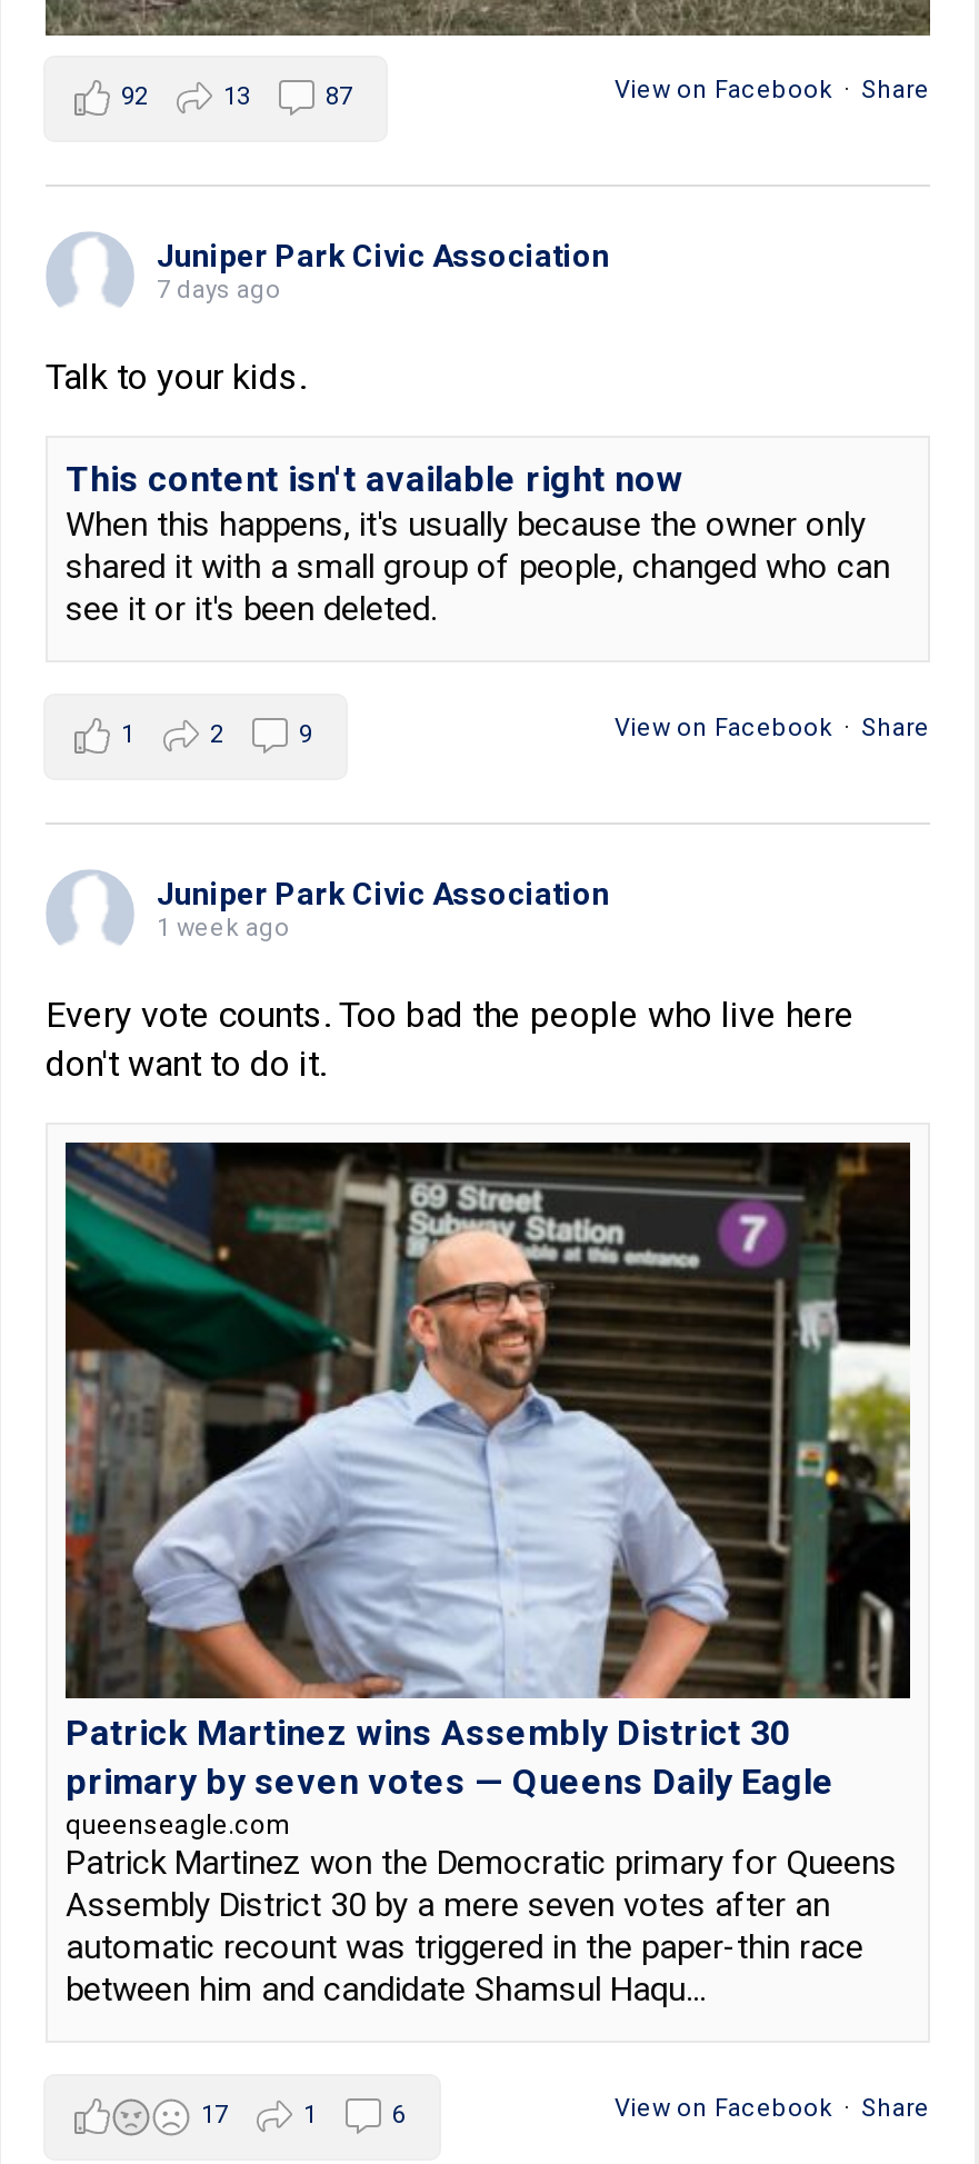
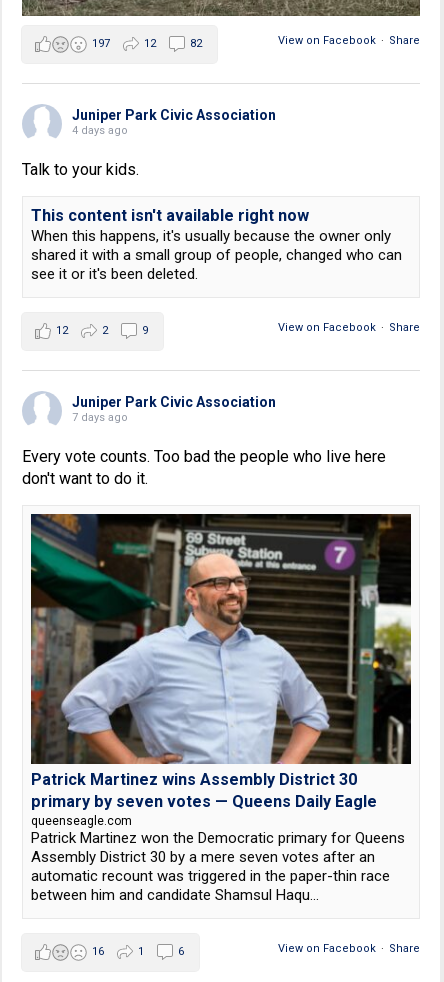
[121,83,148,112] 92 -> [92,37,110,50] 197
[223,83,250,112] 13 -> [144,37,156,50] 12
[326,83,352,112] 87 -> [190,37,202,50] 82
[157,277,281,305] 7 days ago -> [72,124,128,137] 4 days ago
[121,721,134,750] 1 -> [56,324,68,337] 12
[157,915,290,943] 1 week ago -> [72,411,128,424] 7 days ago
[201,2101,228,2130] 17 -> [92,945,104,958] 16

